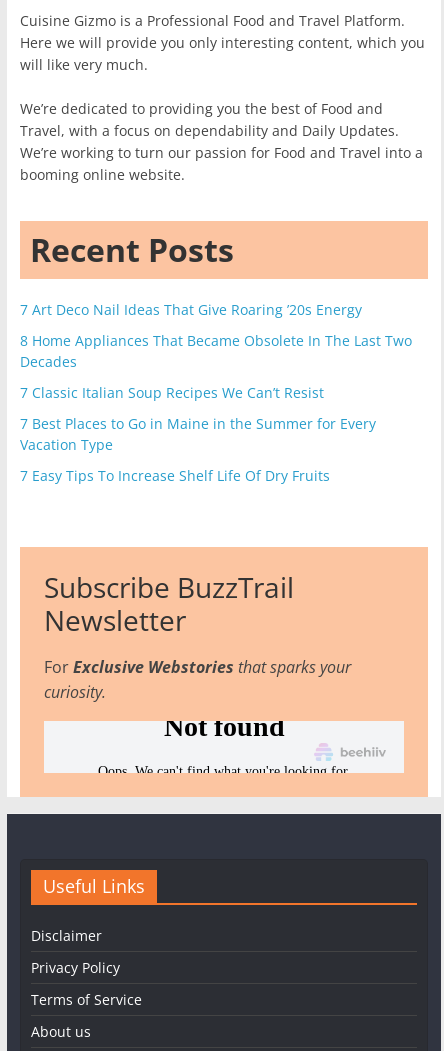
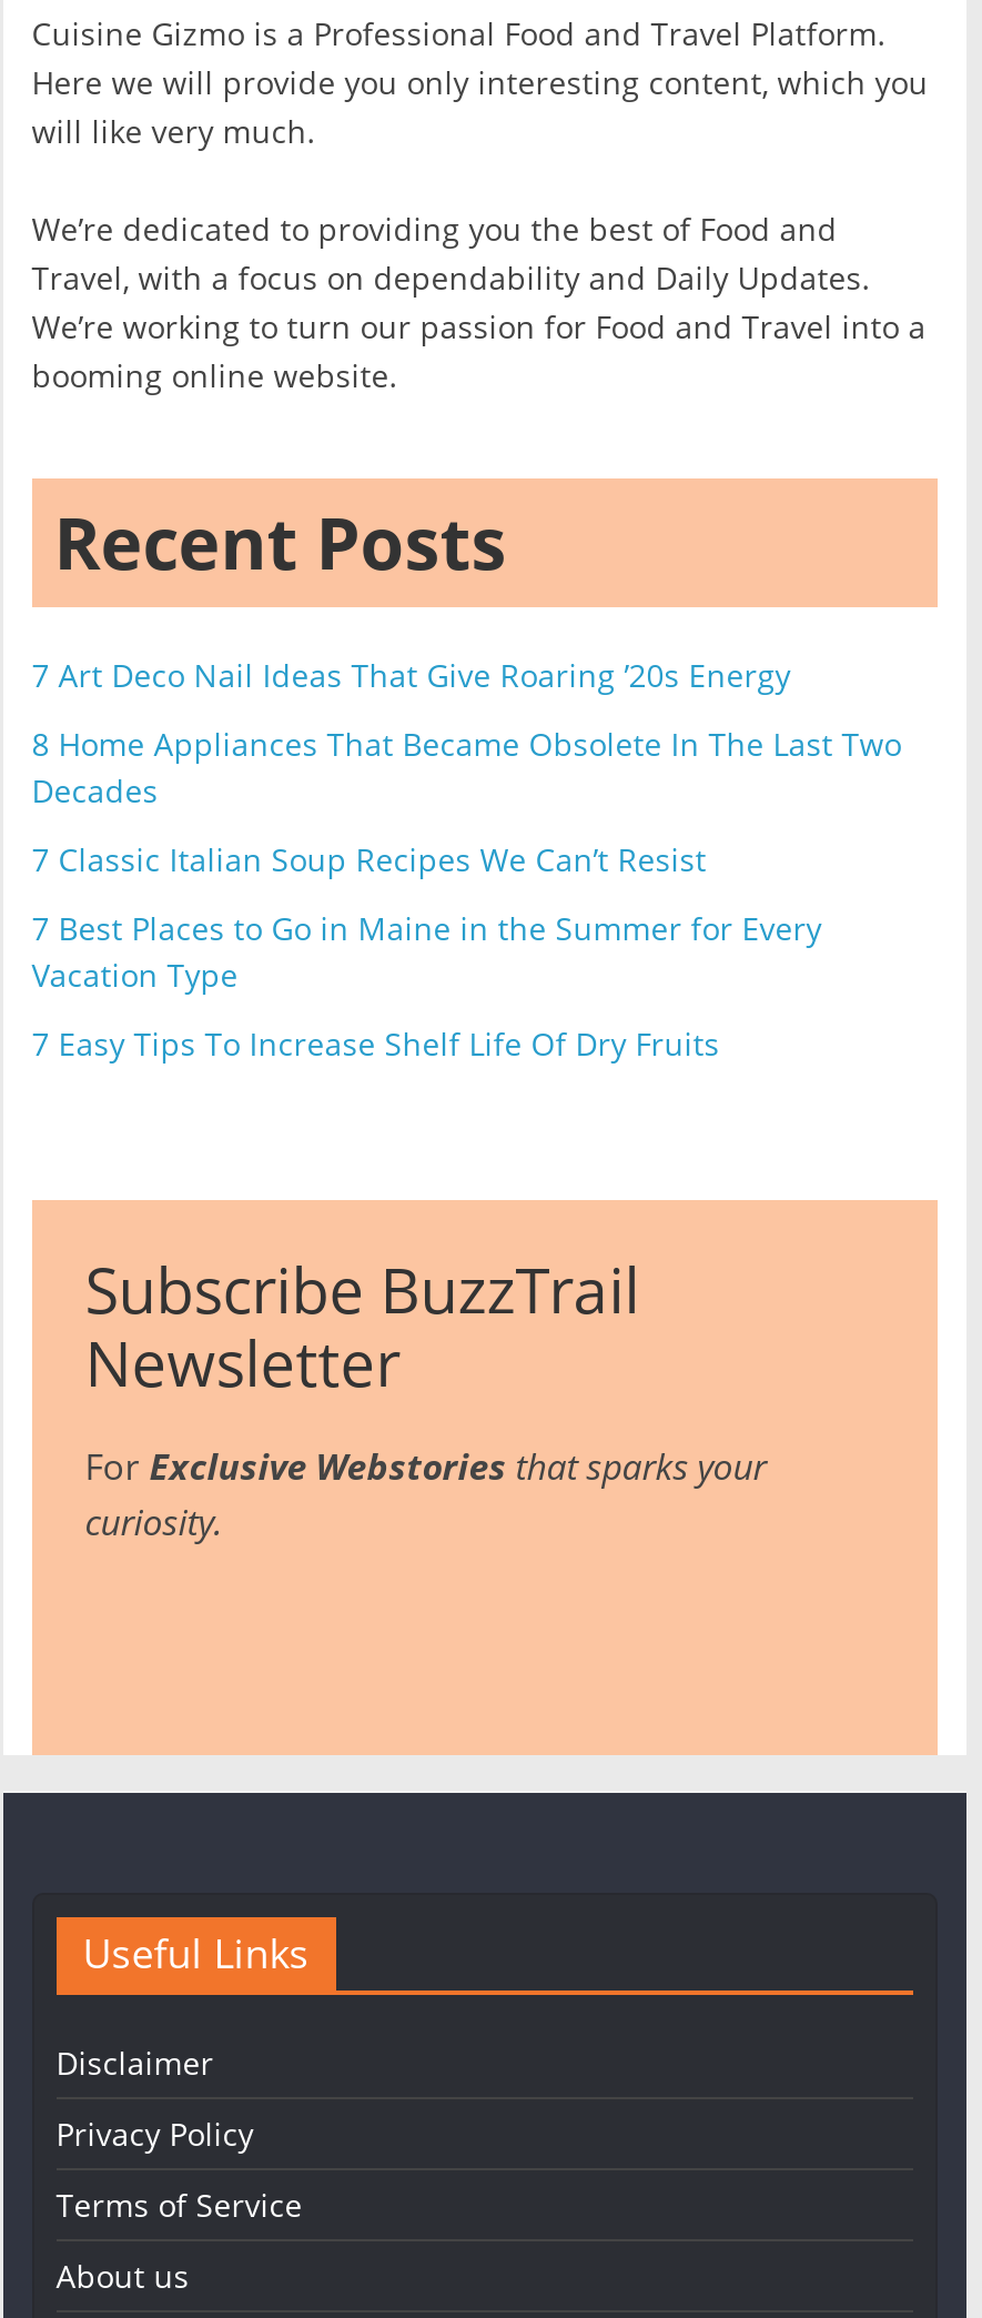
[43,720,405,774] [image] -> none

